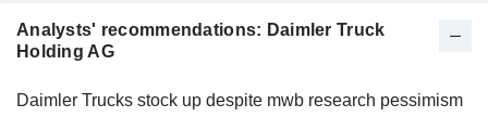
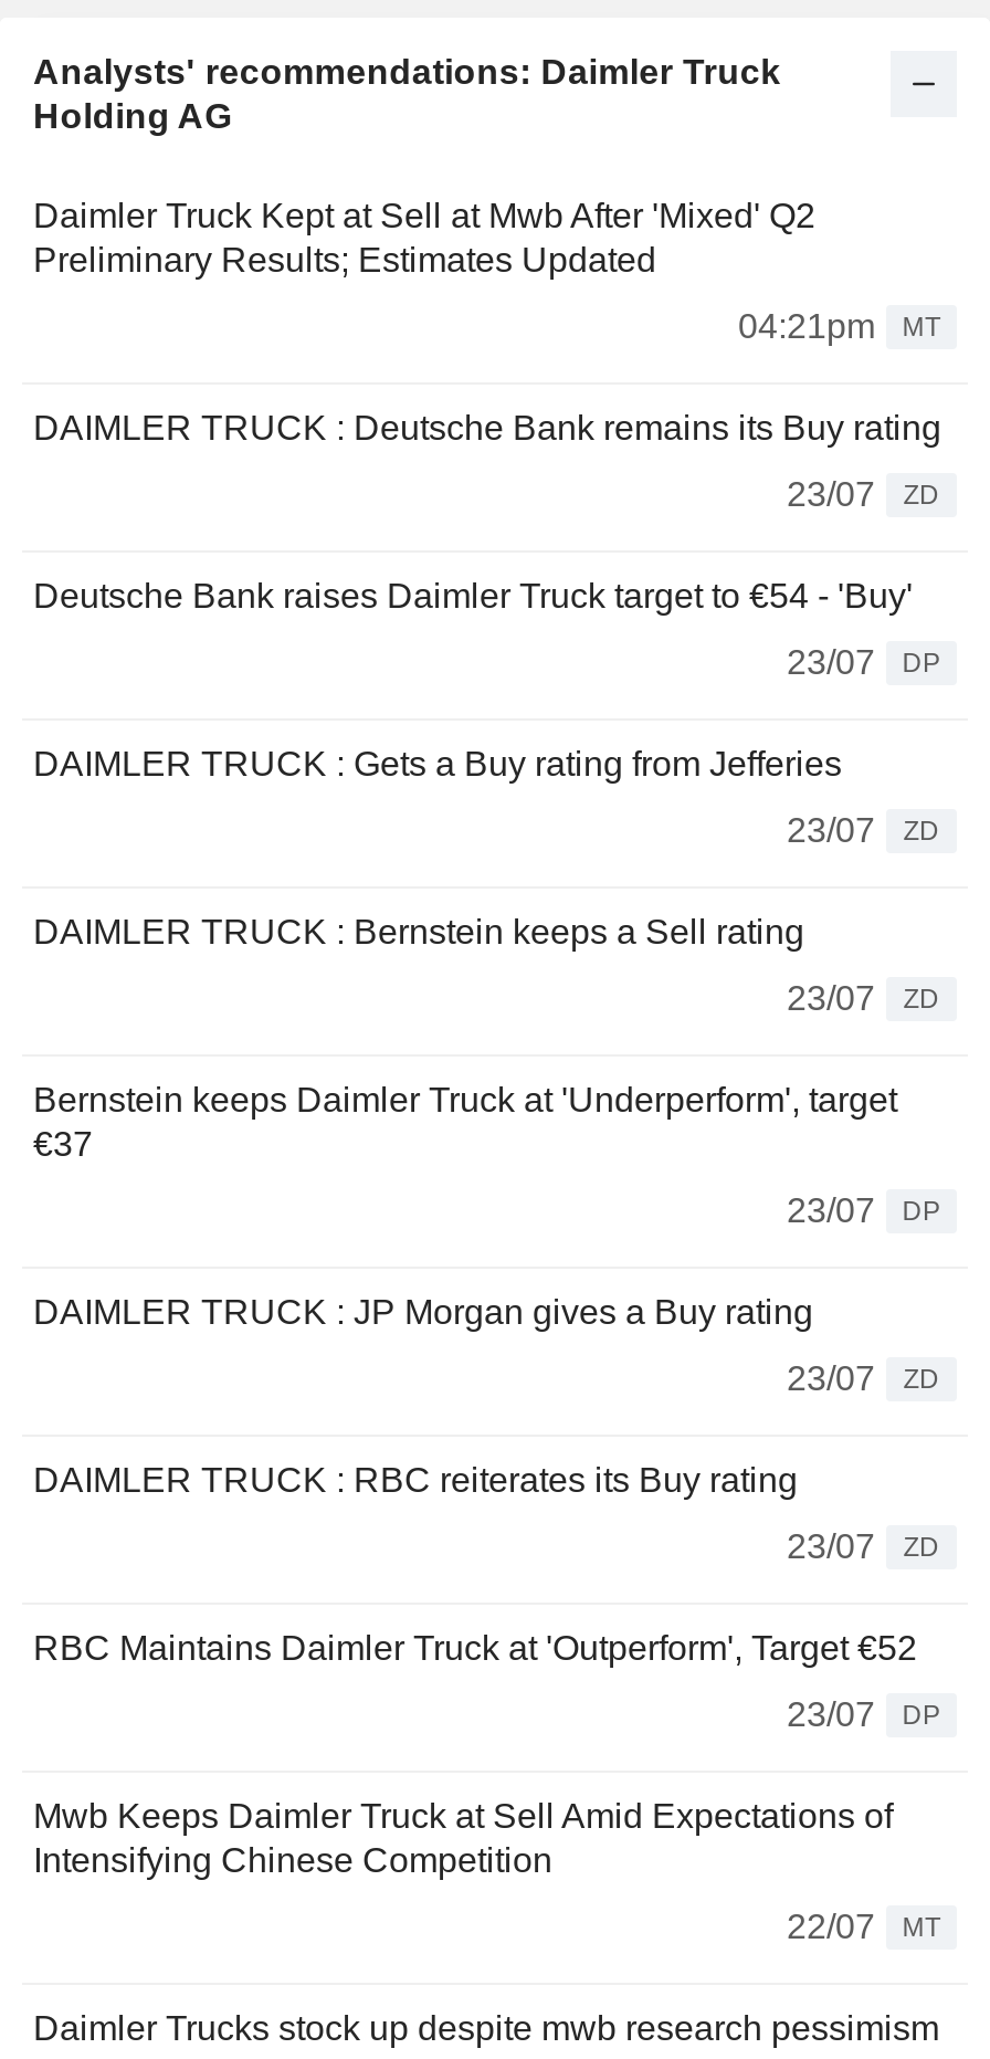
none -> [33,197,941,1945] Daimler Truck Kept at Sell at Mwb After 'Mixed' Q2 | Preliminary Results; Estimates Updated | 04:21pm | MT | DAIMLER TRUCK : Deutsche Bank remains its Buy rating | 23/07 | ZD | Deutsche Bank raises Daimler Truck target to €54 - 'Buy' | 23/07 | DP | DAIMLER TRUCK : Gets a Buy rating from Jefferies | 23/07 | ZD | DAIMLER TRUCK : Bernstein keeps a Sell rating | 23/07 | ZD | Bernstein keeps Daimler Truck at 'Underperform', target | €37 | 23/07 | DP | DAIMLER TRUCK : JP Morgan gives a Buy rating | 23/07 | ZD | DAIMLER TRUCK : RBC reiterates its Buy rating | 23/07 | ZD | RBC Maintains Daimler Truck at 'Outperform', Target €52 | 23/07 | DP | Mwb Keeps Daimler Truck at Sell Amid Expectations of | Intensifying Chinese Competition | 22/07 | MT

